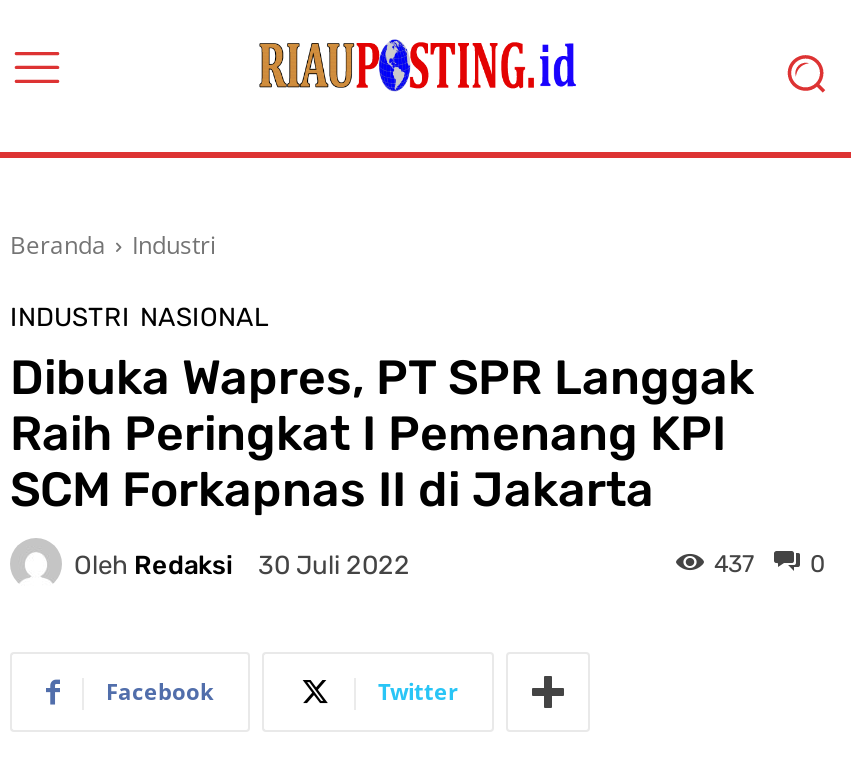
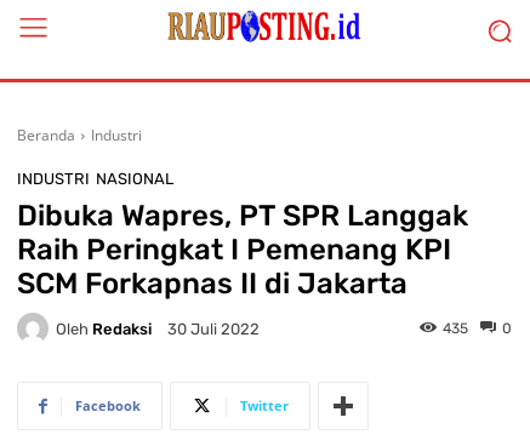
[714,550,826,578] 437 0 -> [443,320,512,337] 435 0

